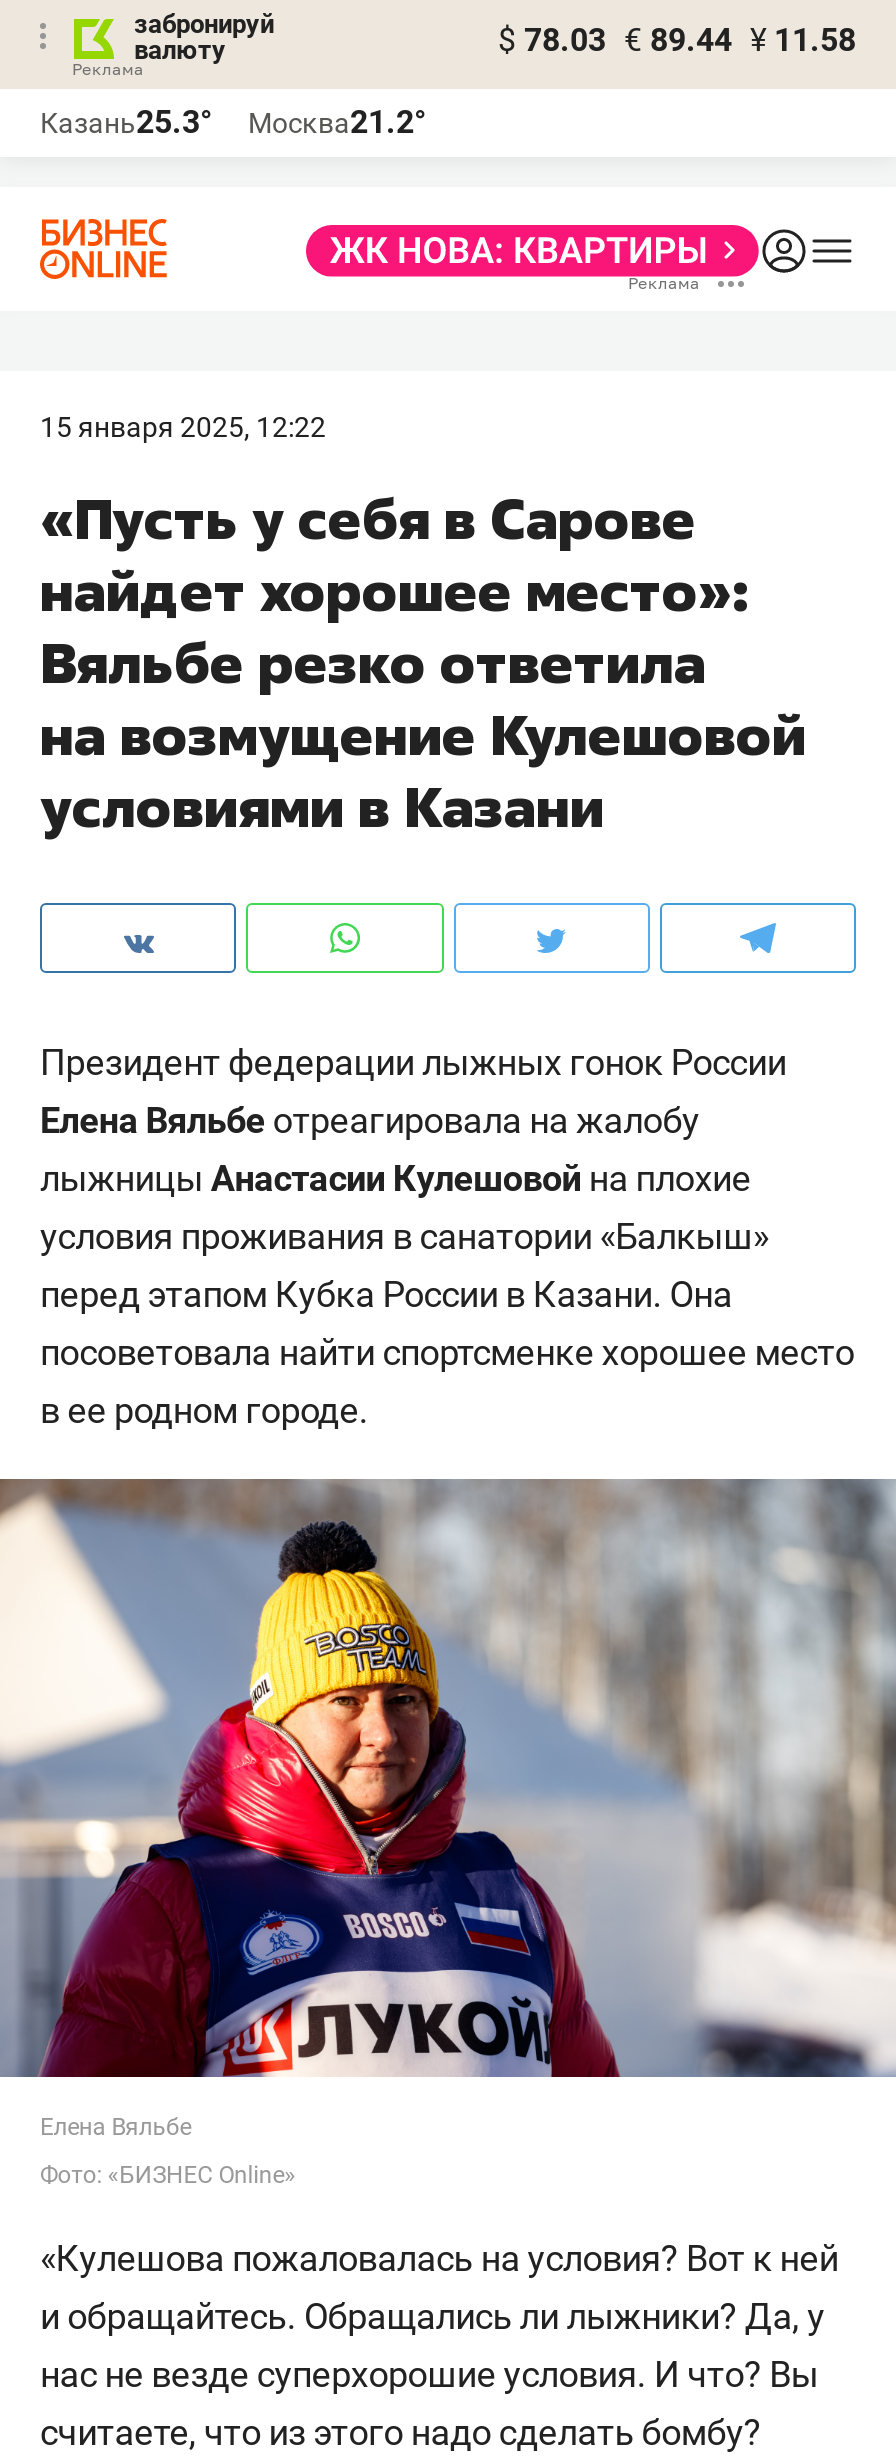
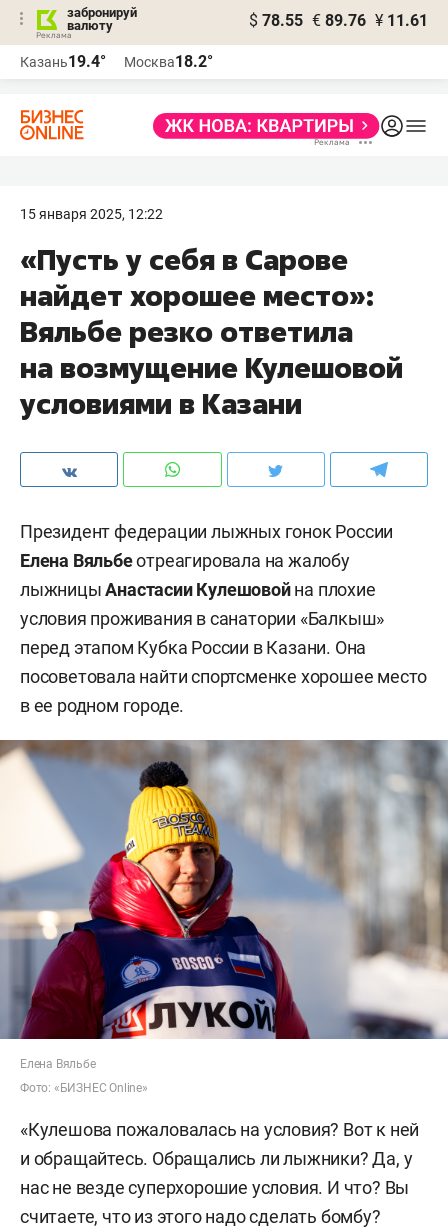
[498,21,856,59] $ 78.03 € 89.44 ¥ 11.58 -> [249,11,428,30] $ 78.55 € 89.76 ¥ 11.61
[40,103,212,141] Казань25.3° -> [20,52,106,71] Казань19.4°
[248,103,426,141] Москва21.2° -> [124,52,213,71] Москва18.2°

